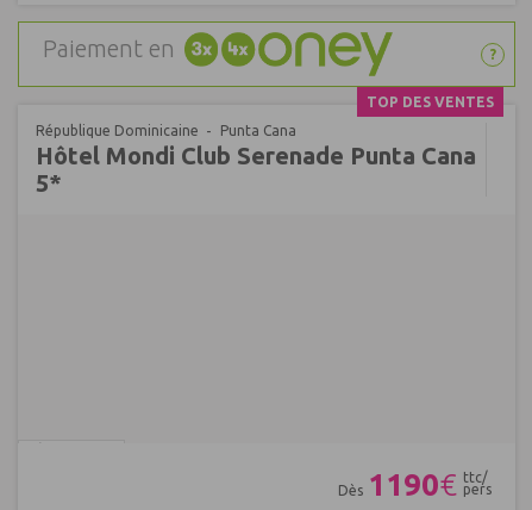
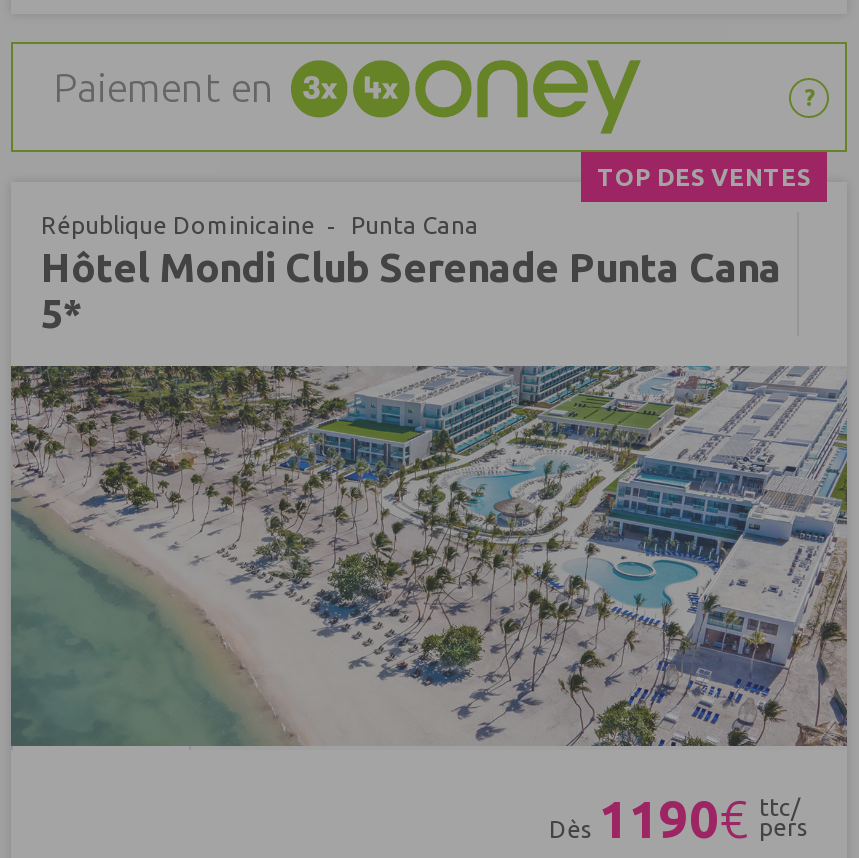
none -> [9,364,849,748] [image]

